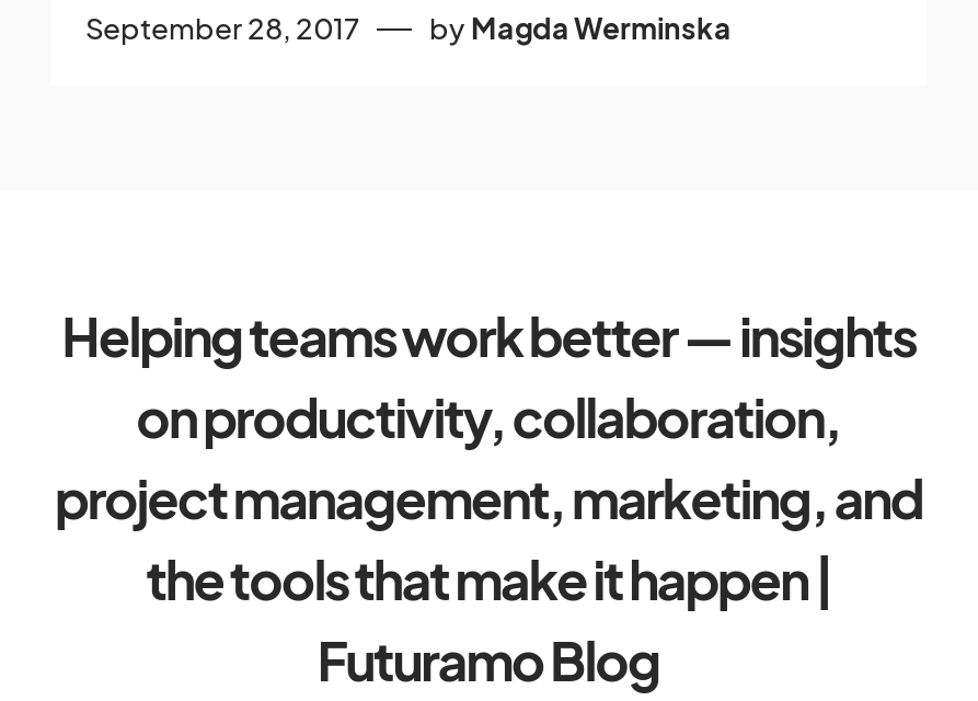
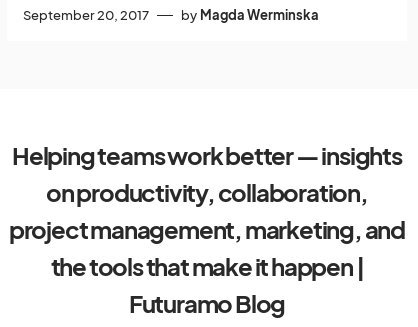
[85,10,732,45] September 28, 2017 by Magda Werminska -> [23,7,319,23] September 20, 2017 by Magda Werminska

